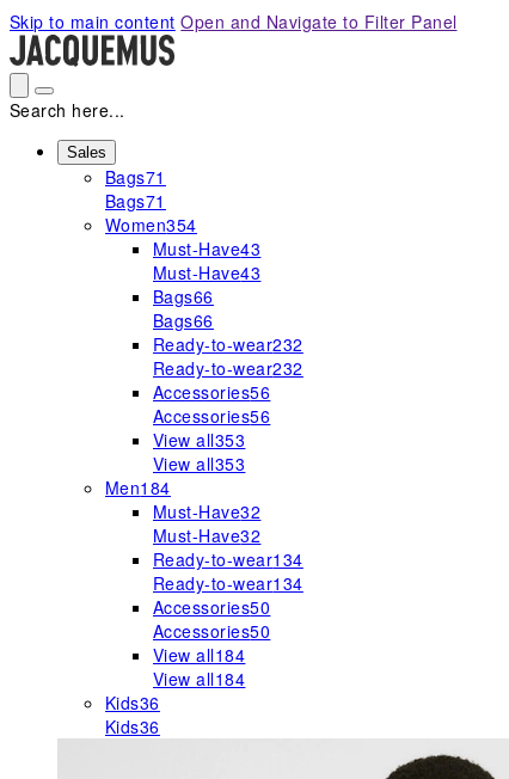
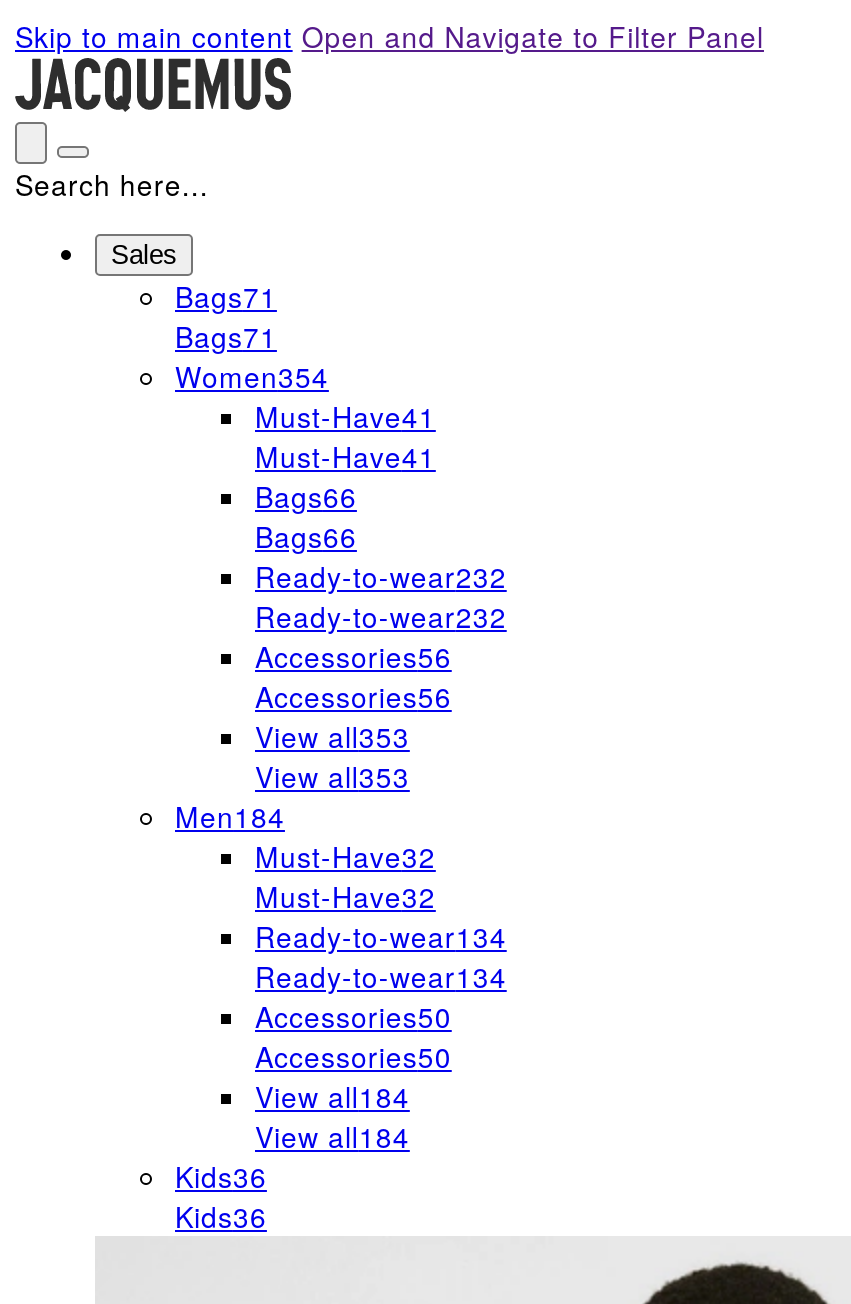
[153,237,261,260] Must-Have43 -> [255,396,436,436] Must-Have41
[153,260,261,284] Must-Have43 -> [255,436,436,476] Must-Have41

